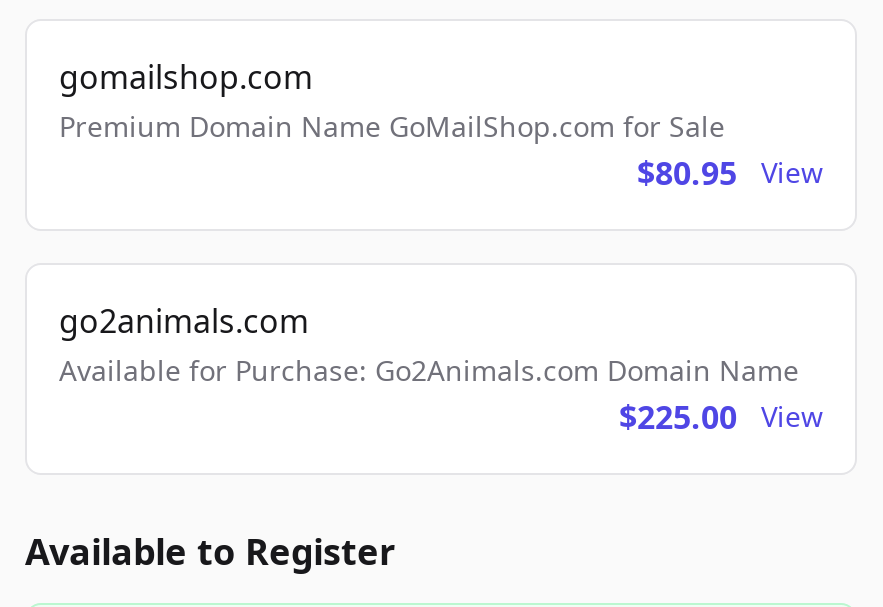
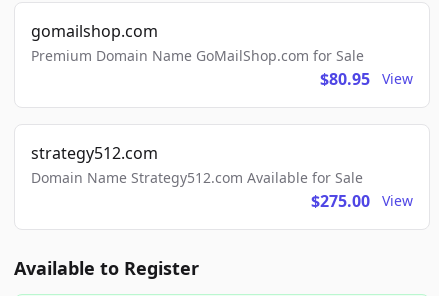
[59,299,799,439] go2animals.com | Available for Purchase: Go2Animals.com Domain Name | $225.00 -> [31,142,370,212] strategy512.com | Domain Name Strategy512.com Available for Sale | $275.00

